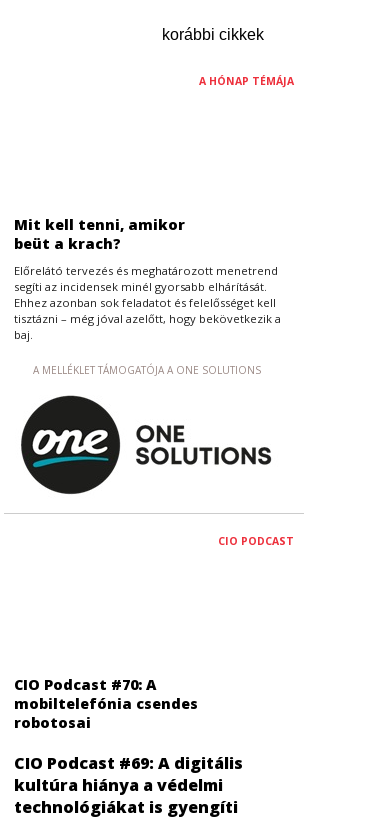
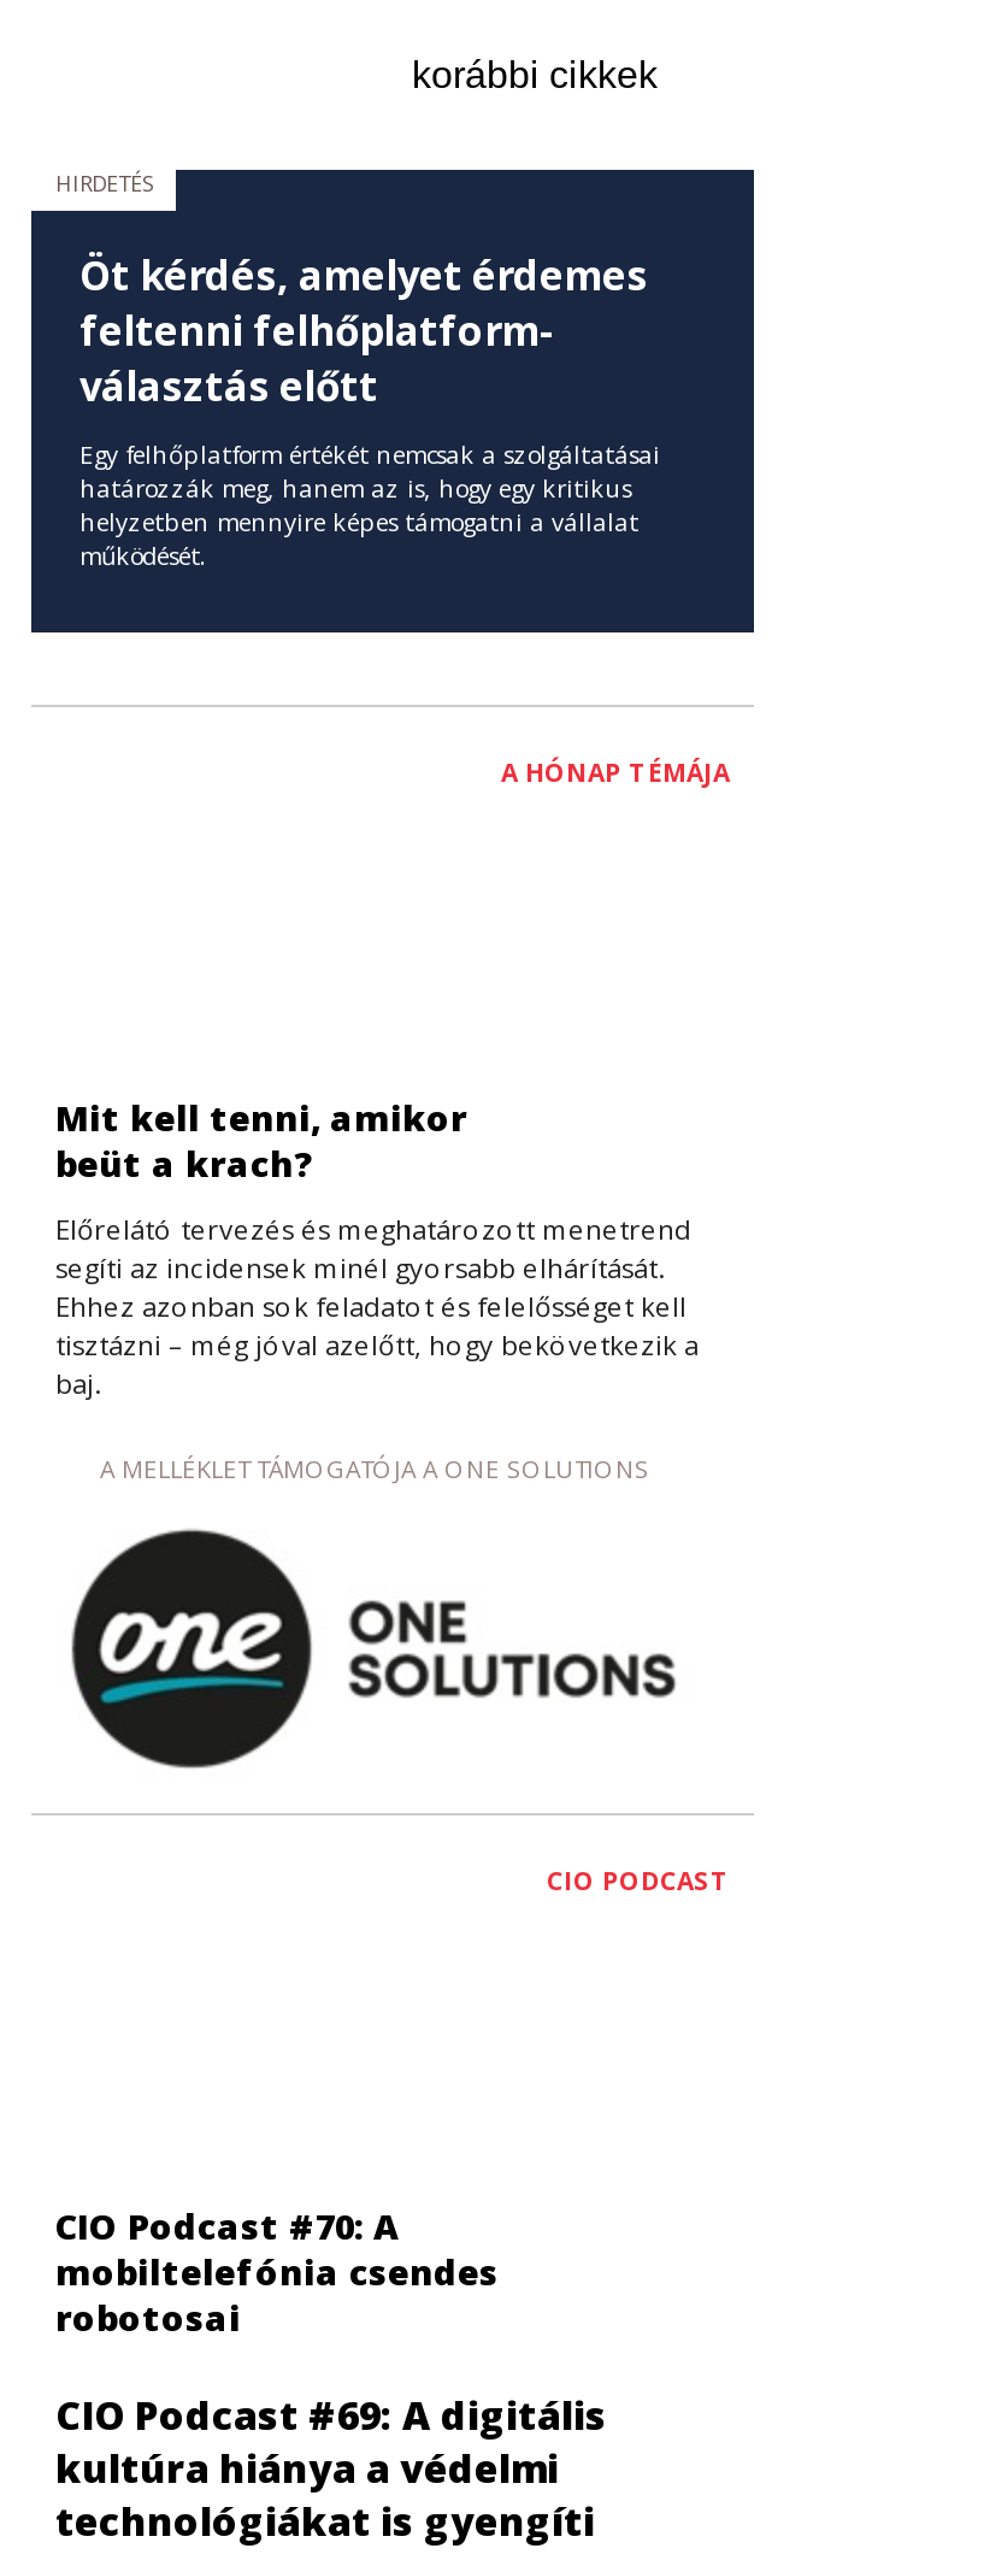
none -> [29,167,756,635] [image] | HIRDETÉS | Öt kérdés, amelyet érdemes | feltenni felhőplatform- | választás előtt | Egy felhőplatform értékét nemcsak a szolgáltatásai | határozzák meg, hanem az is, hogy egy kritikus | helyzetben mennyire képes támogatni a vállalat | működését.

